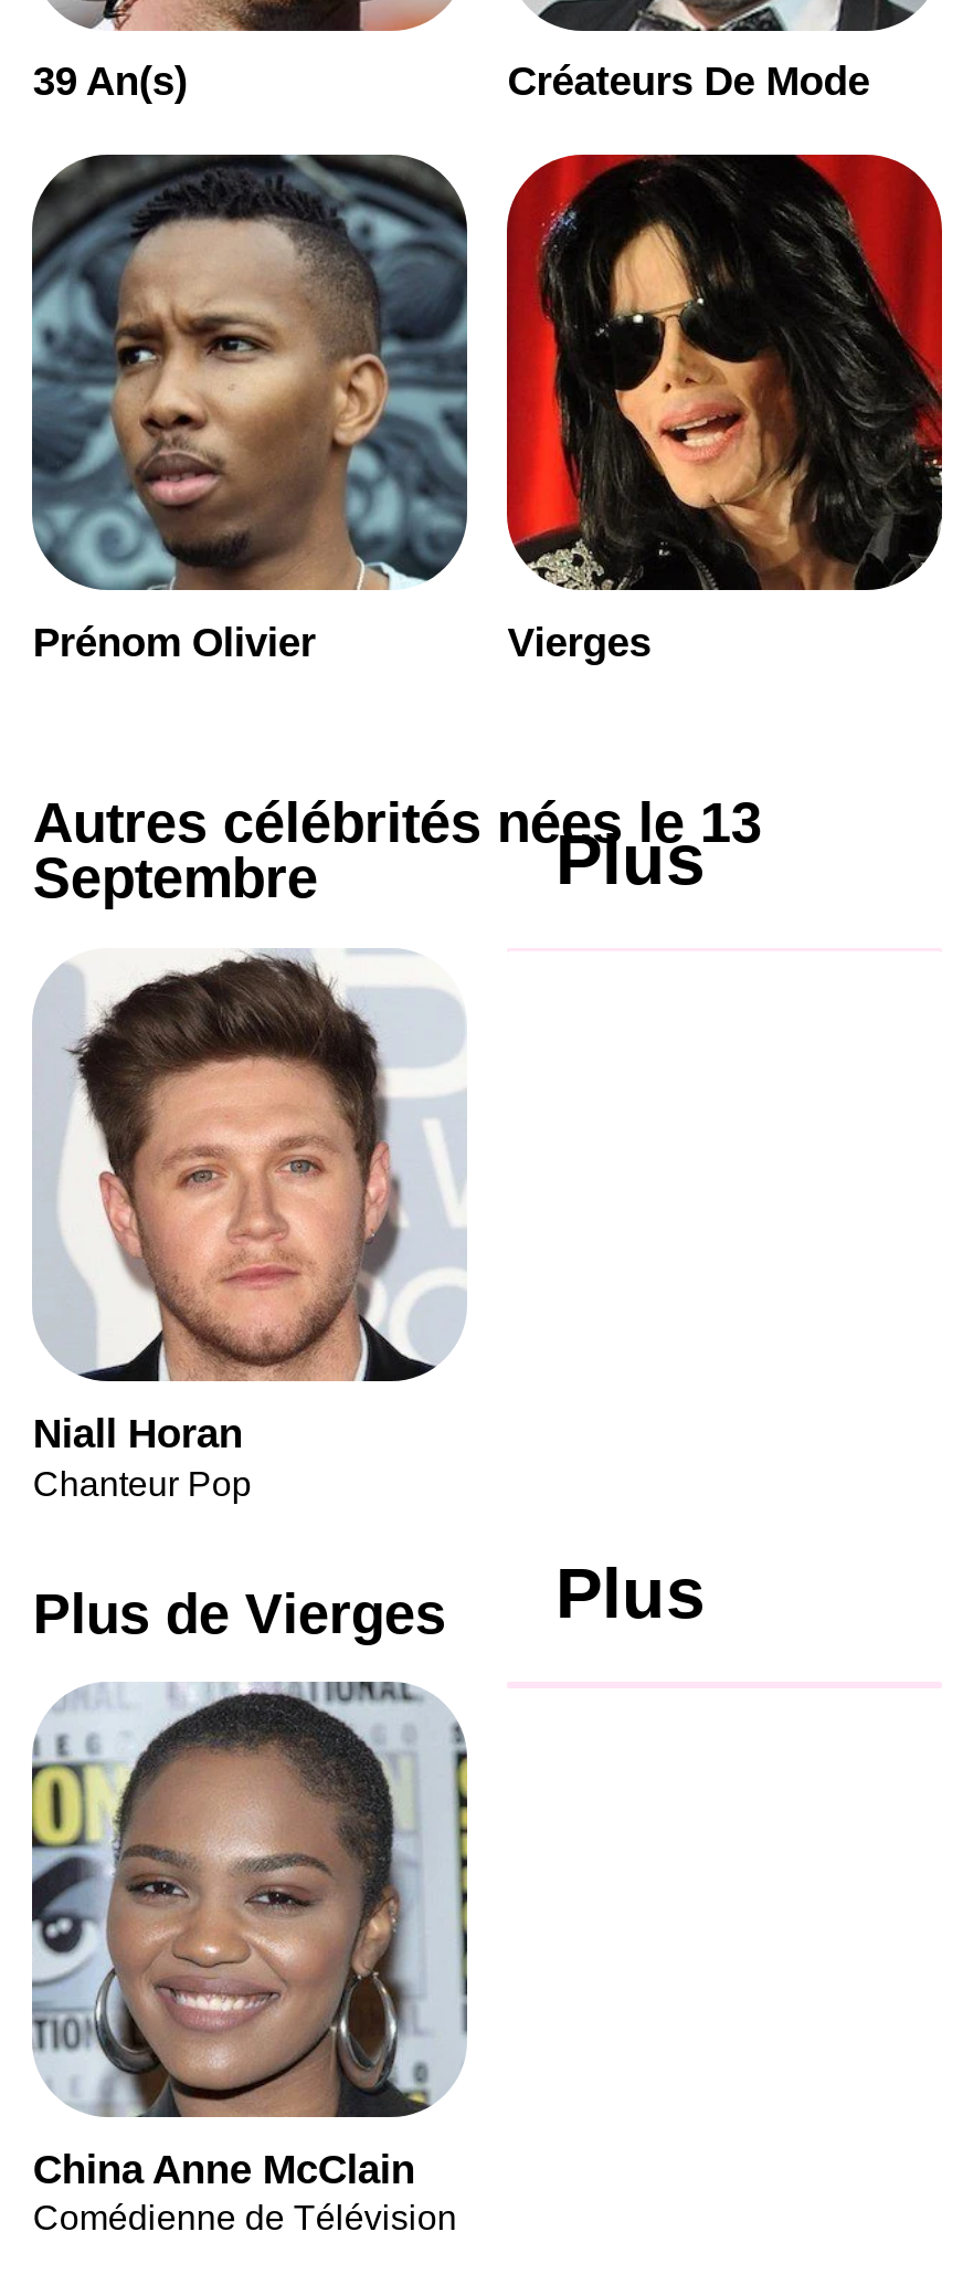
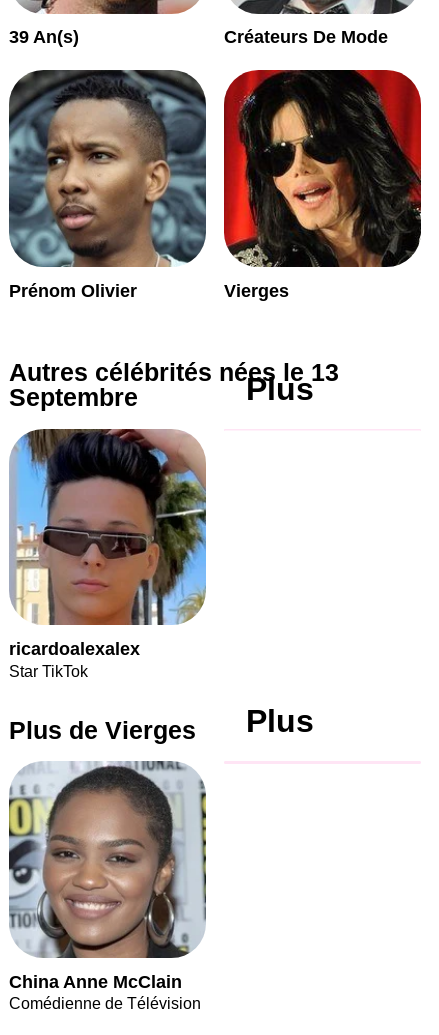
[33,948,467,1502] [image] | Niall Horan | Chanteur Pop -> [9,428,207,679] [image] | ricardoalexalex | Star TikTok

